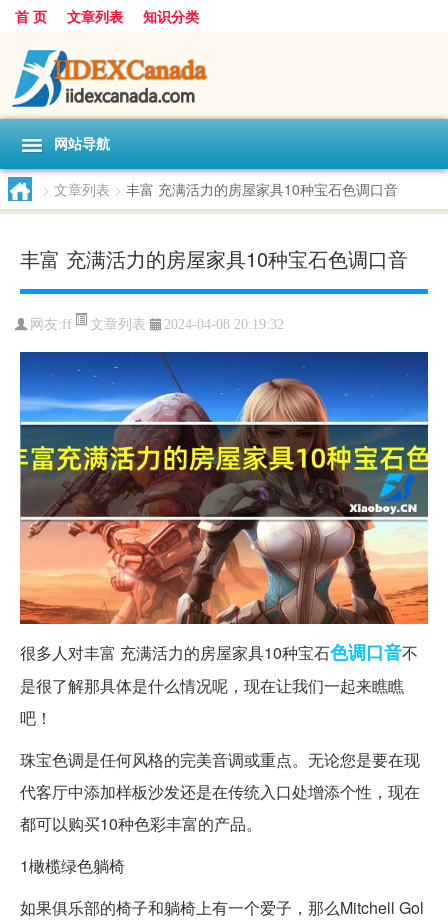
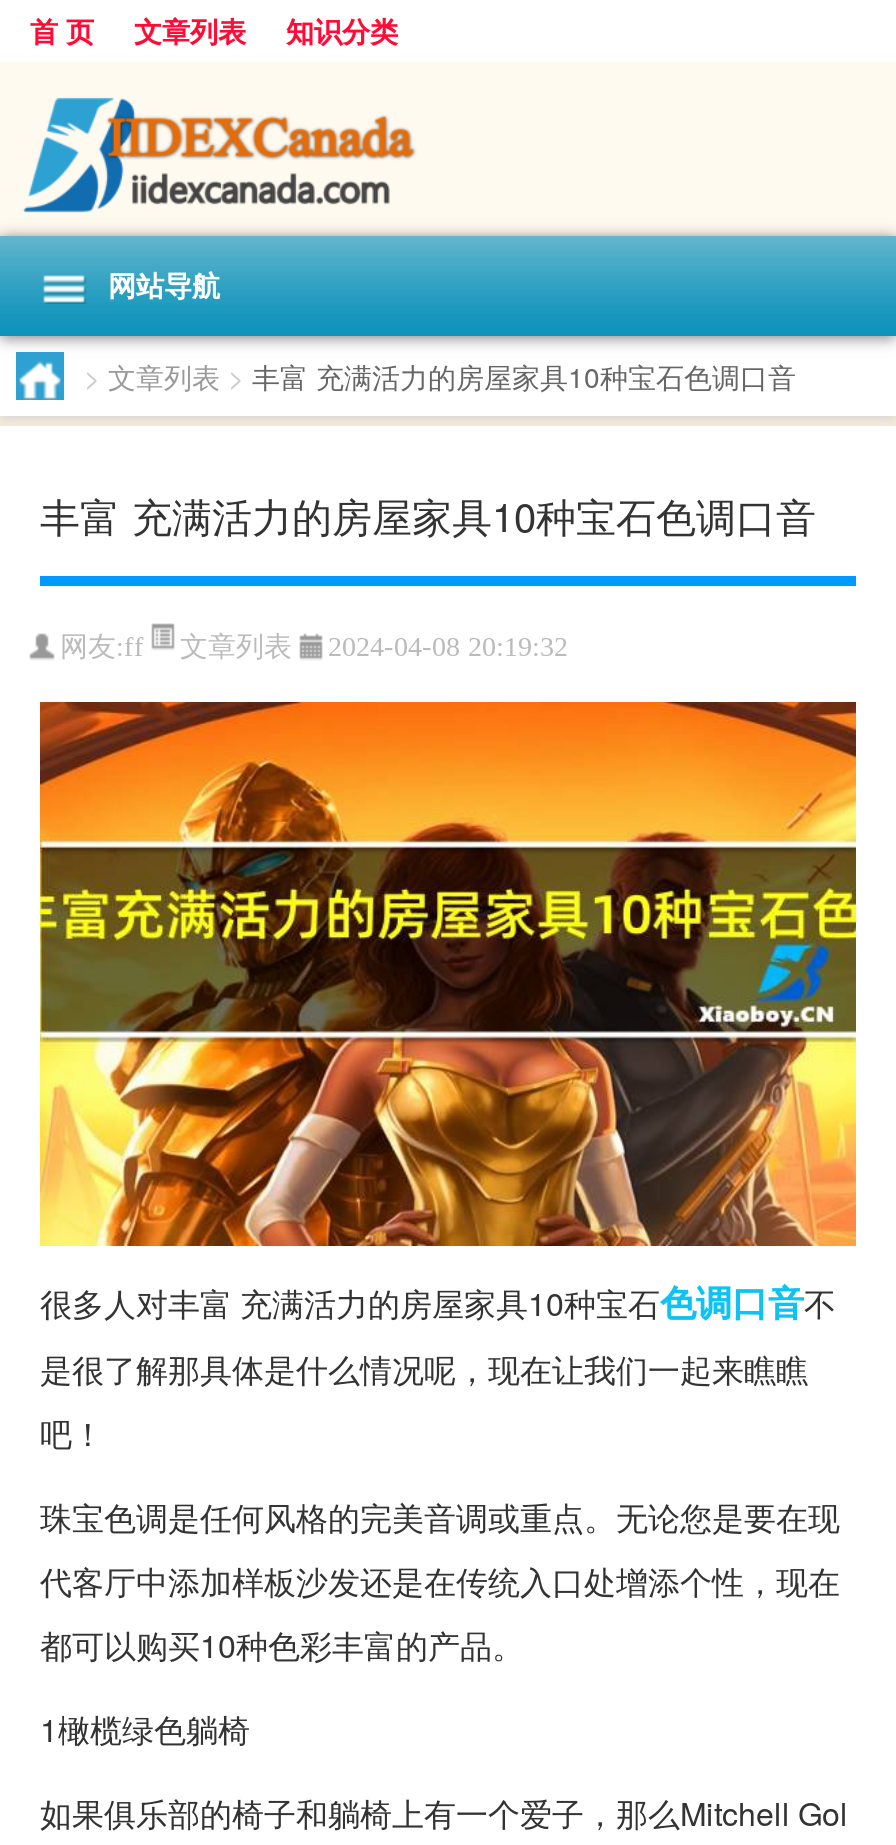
[19,351,429,625] [image] -> [38,700,858,1248] [image]

